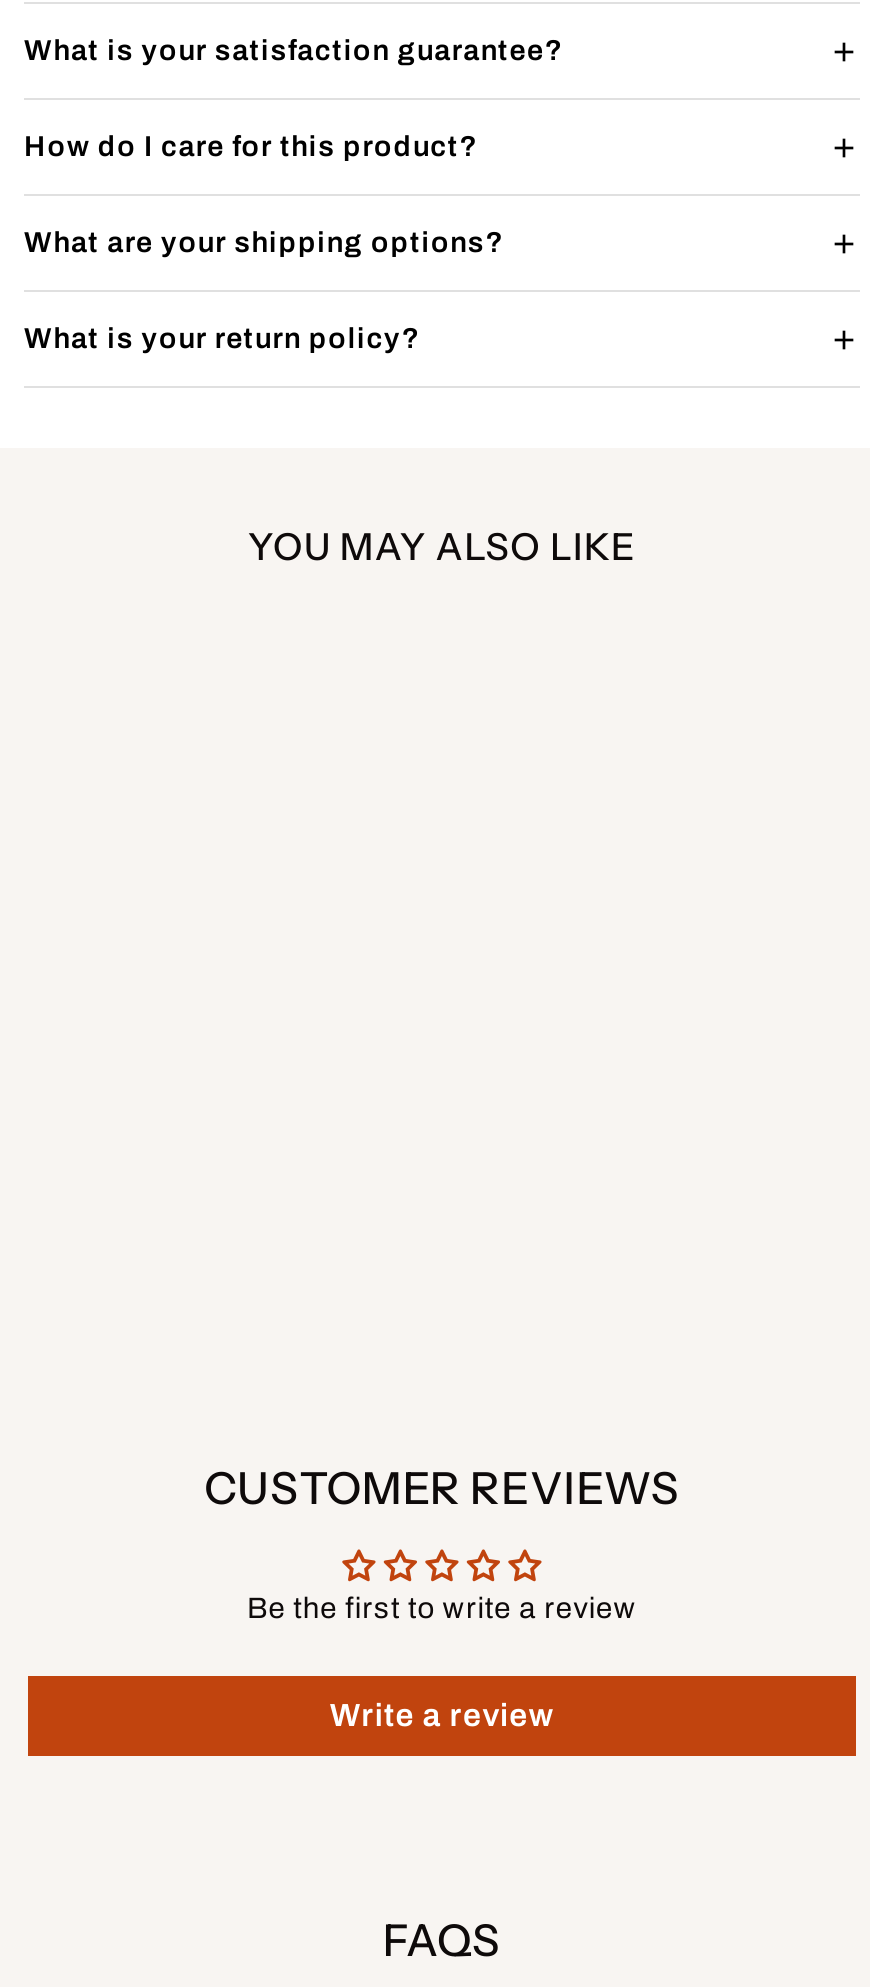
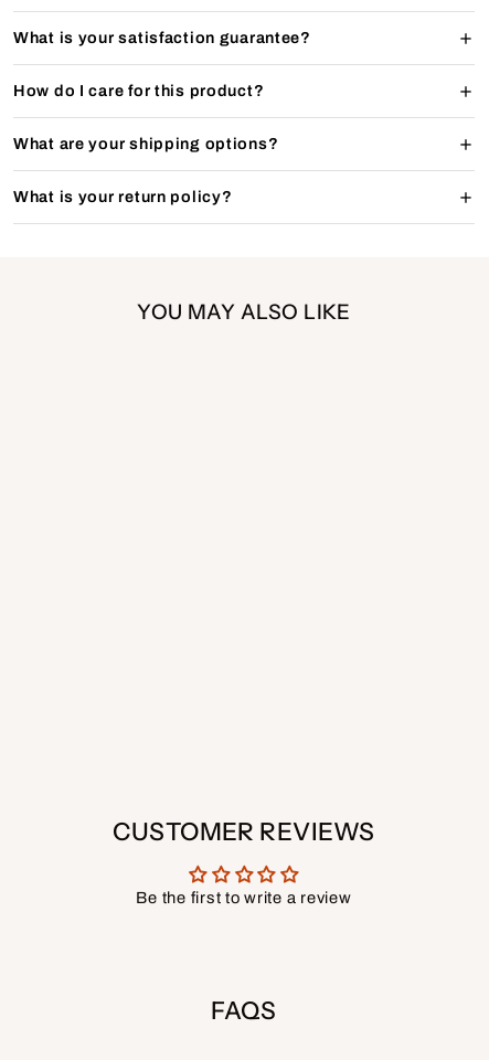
[330,1697,554,1731] Write a review -> none

